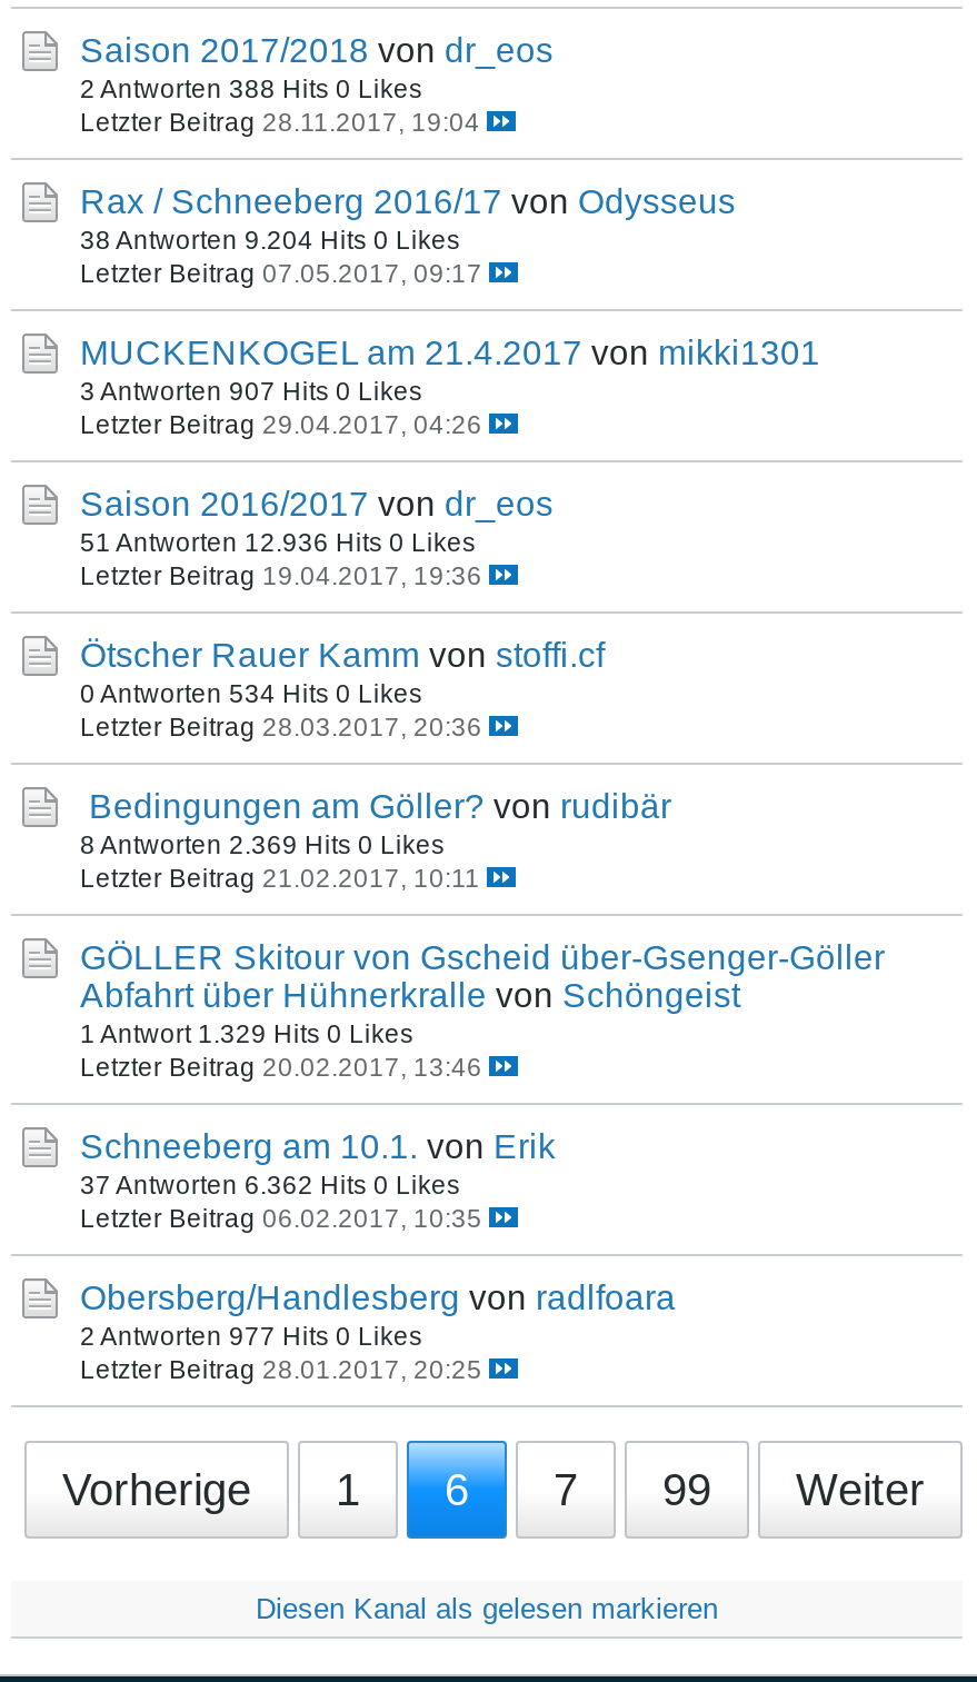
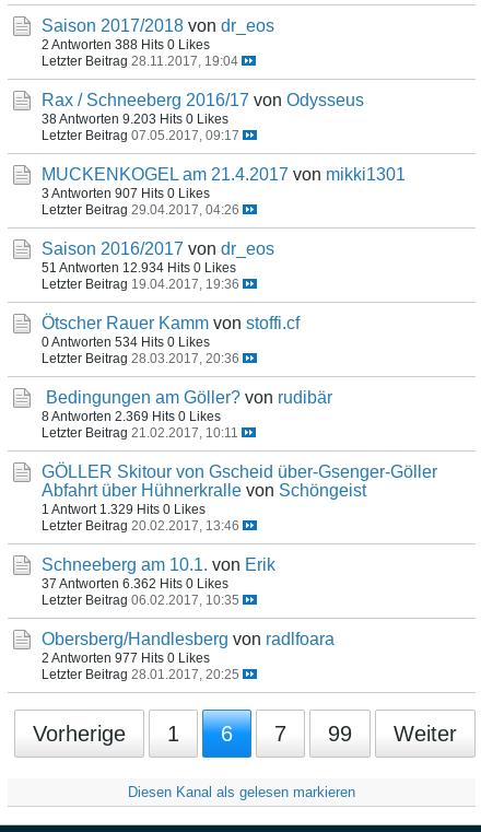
[80,225,460,253] 38 Antworten 9.204 Hits 0 Likes -> [42,112,228,126] 38 Antworten 9.203 Hits 0 Likes
[80,527,476,556] 51 Antworten 12.936 Hits 0 Likes -> [42,260,236,274] 51 Antworten 12.934 Hits 0 Likes

